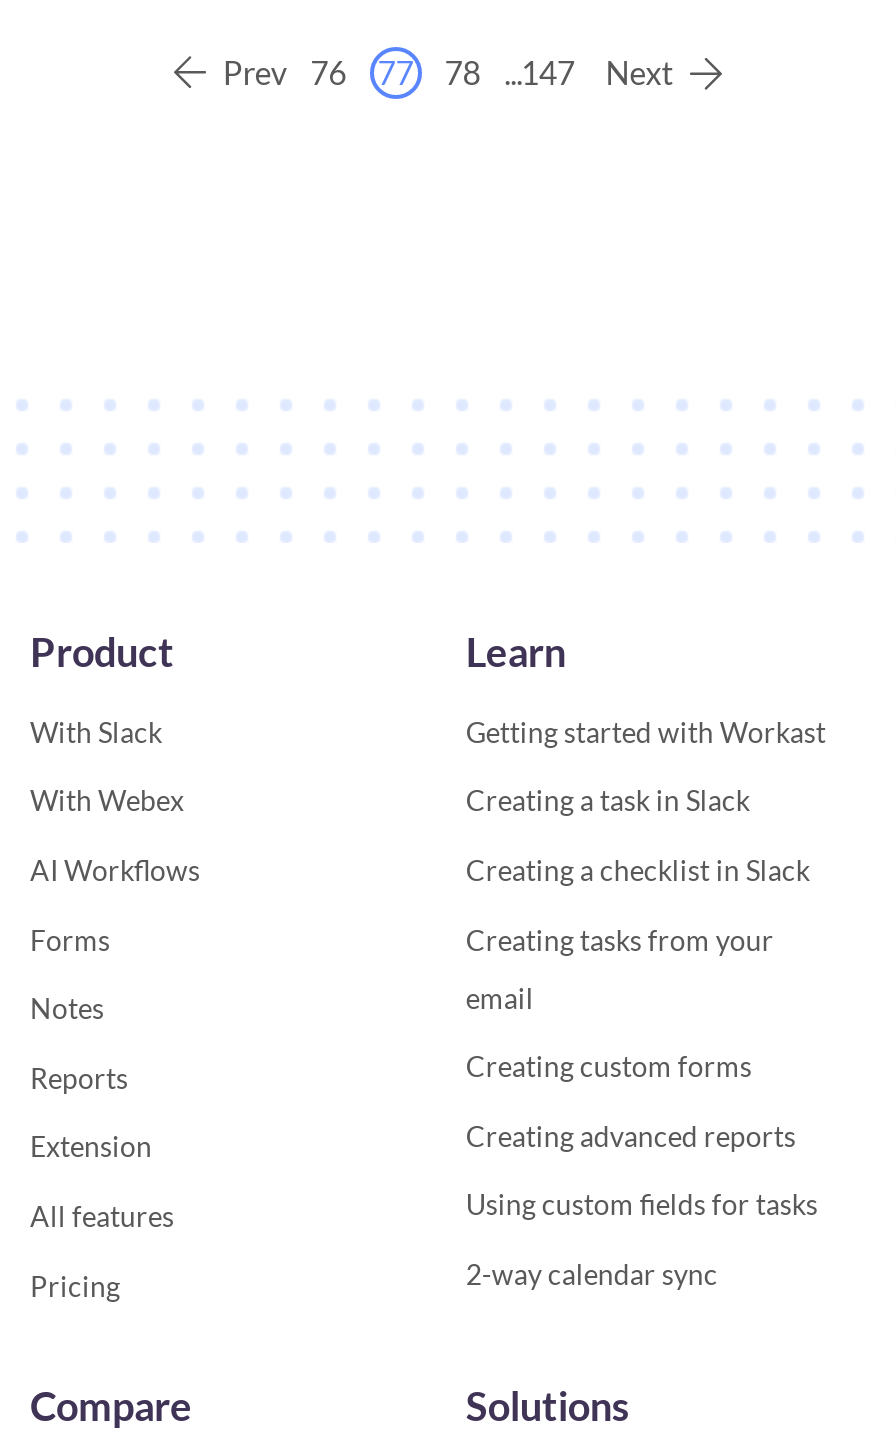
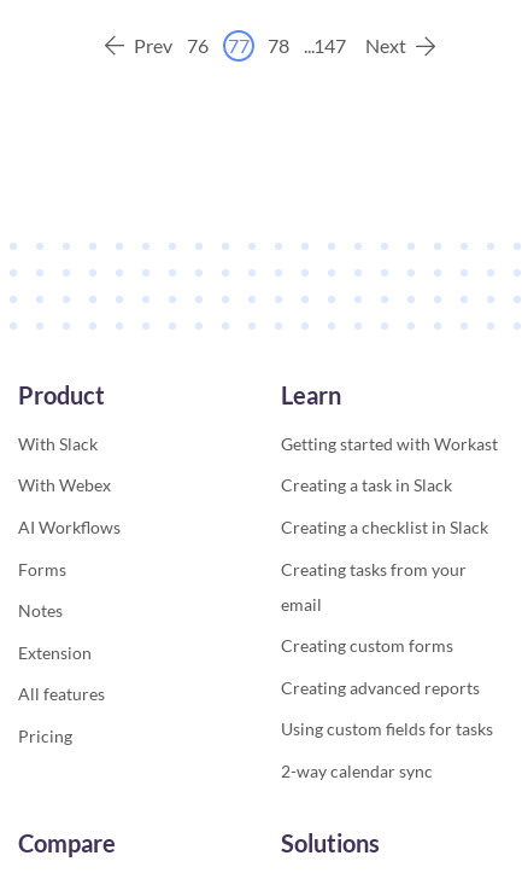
[30,1061,128,1095] Reports -> none
moved [30,1130,174,1302] -> [18,642,105,746]: Extension | All features | Pricing

